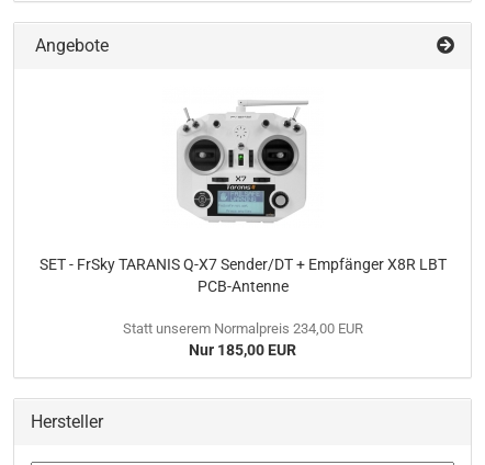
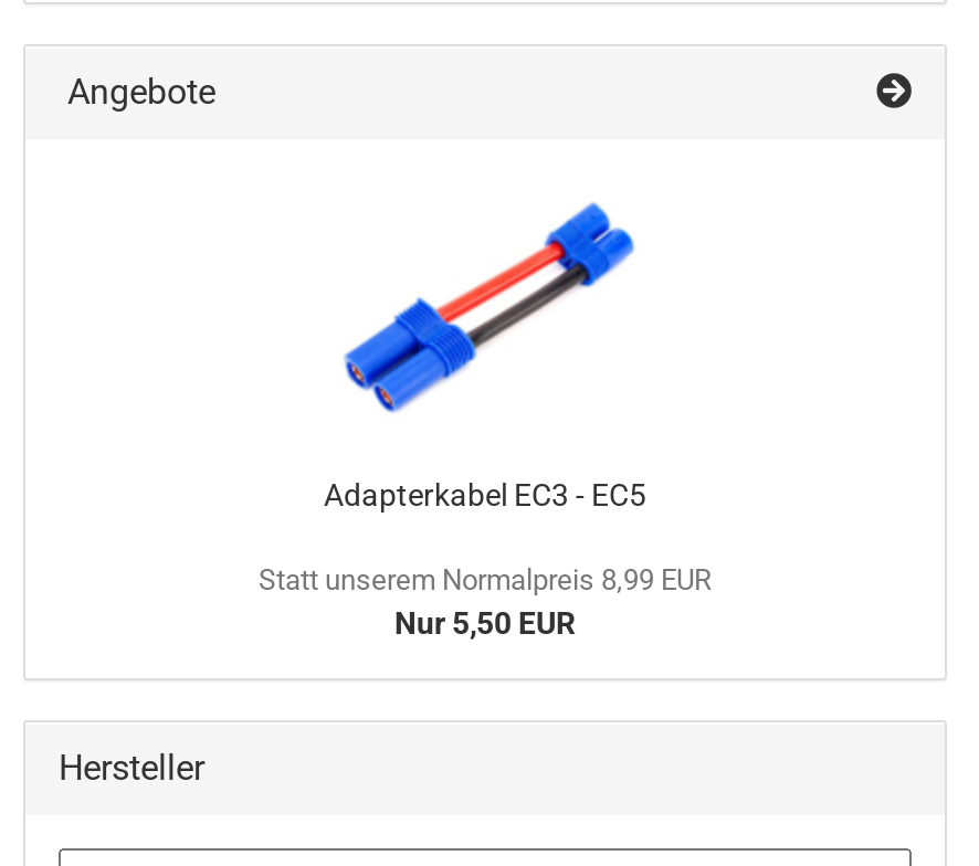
[39,101,446,295] [image] | SET - FrSky TARANIS Q-X7 Sender/DT + Empfänger X8R LBT | PCB-Antenne -> [324,201,646,513] [image] | Adapterkabel EC3 - EC5
[122,320,363,359] Statt unserem Normalpreis 234,00 EUR | Nur 185,00 EUR -> [259,563,712,641] Statt unserem Normalpreis 8,99 EUR | Nur 5,50 EUR

